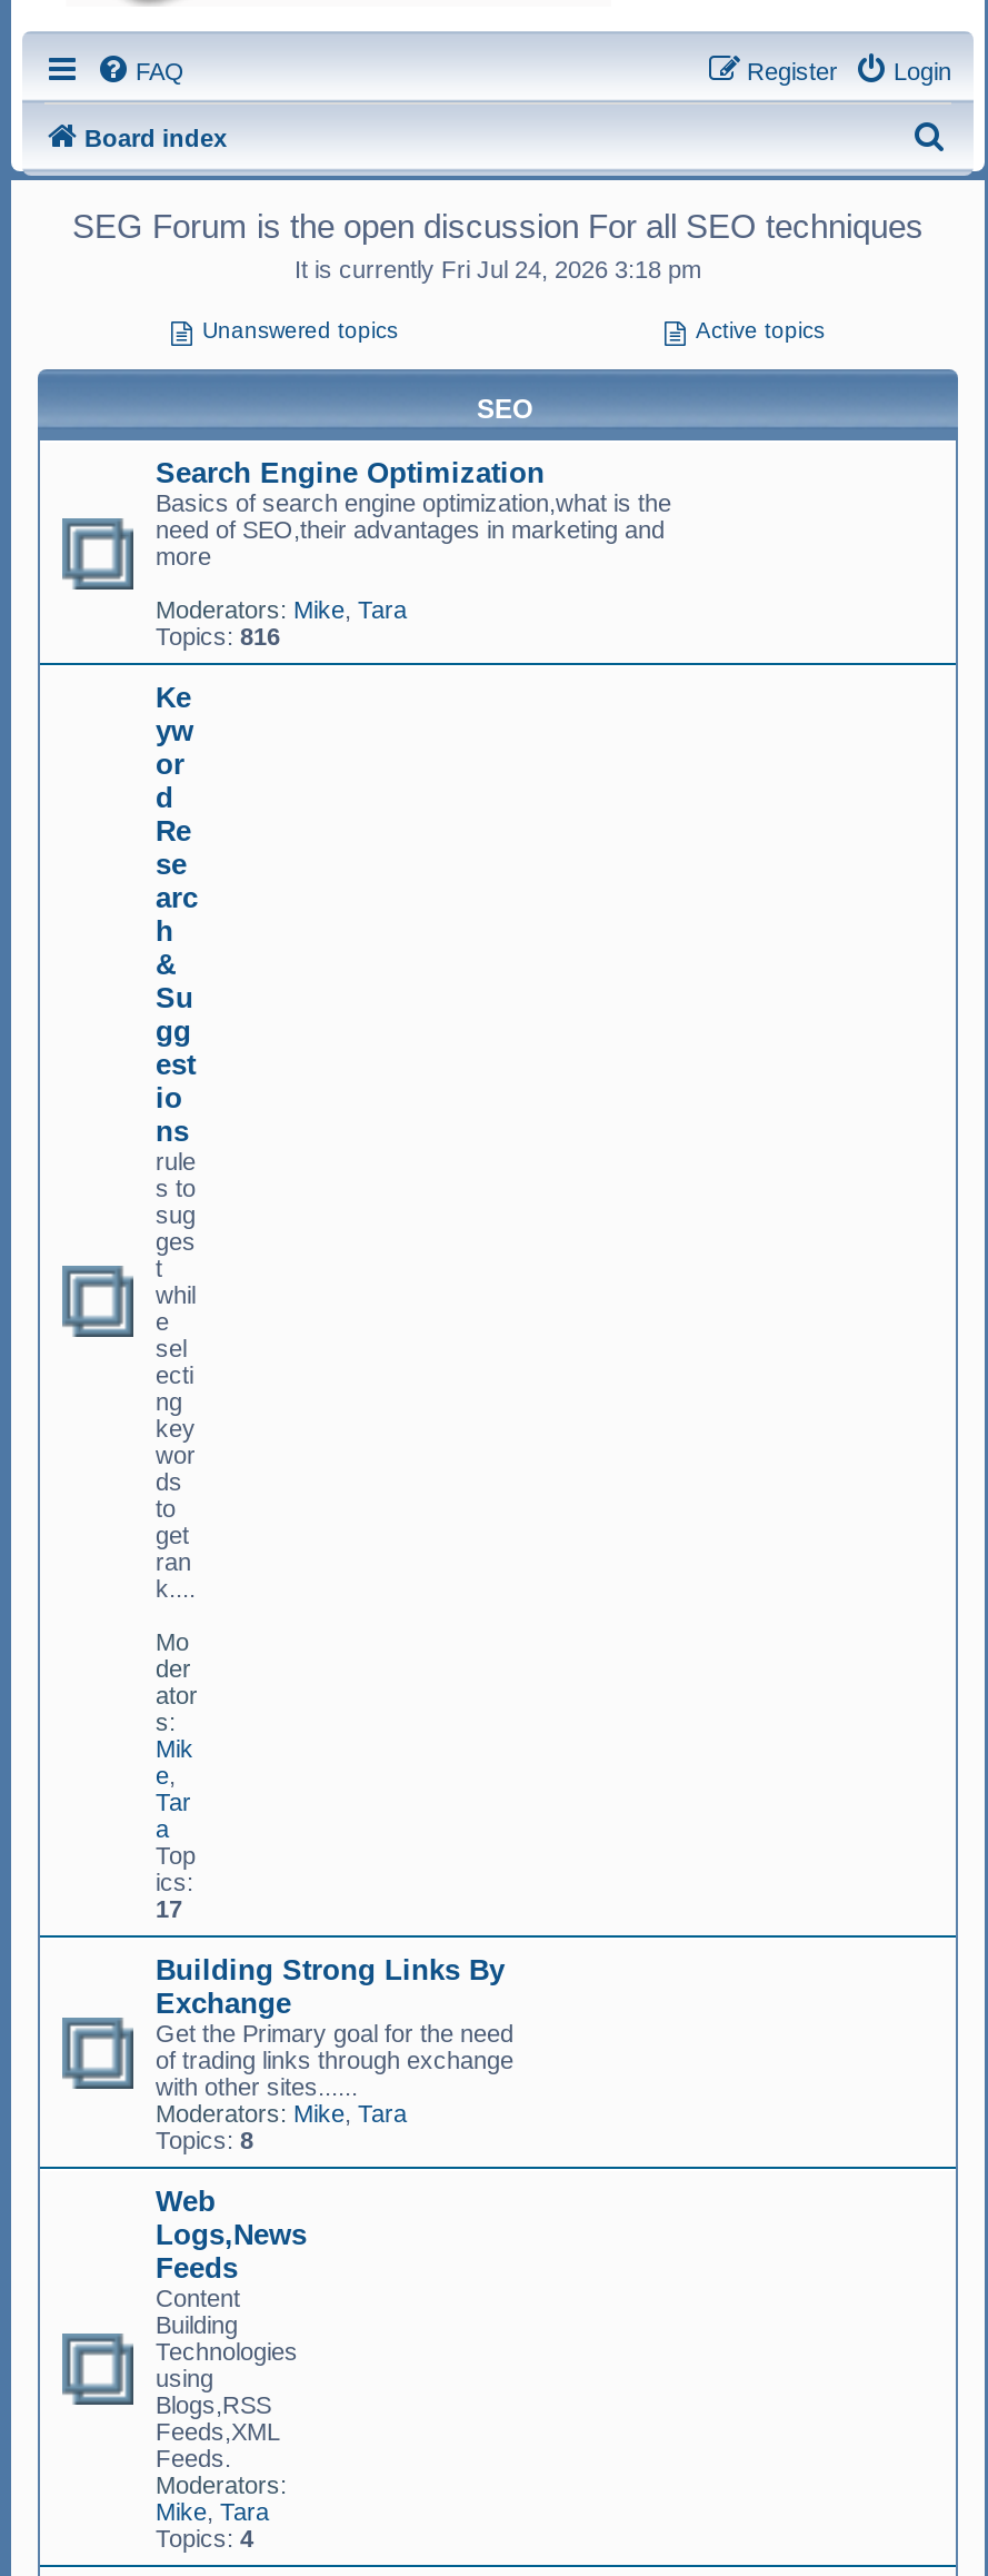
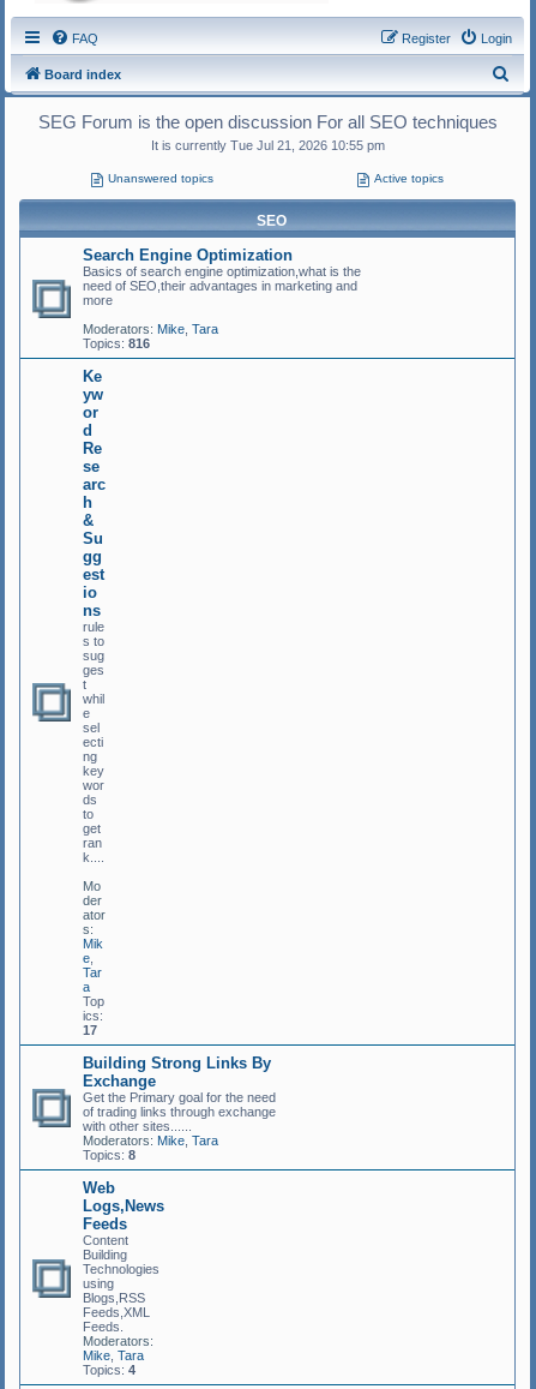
[295,256,701,283] It is currently Fri Jul 24, 2026 3:18 pm -> [150,138,384,153] It is currently Tue Jul 21, 2026 10:55 pm

